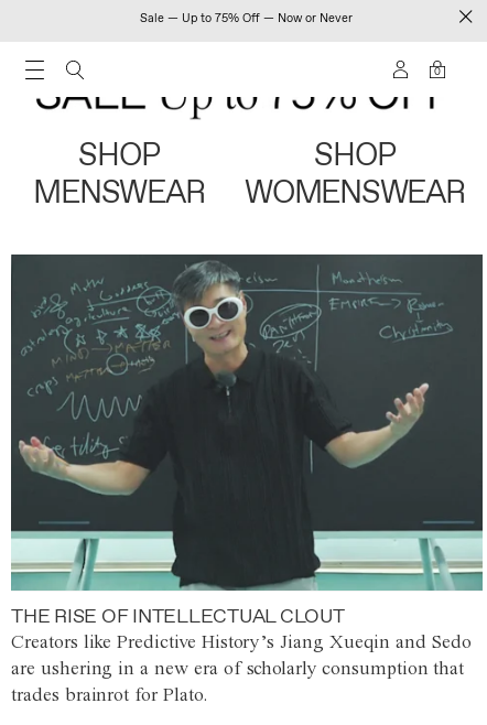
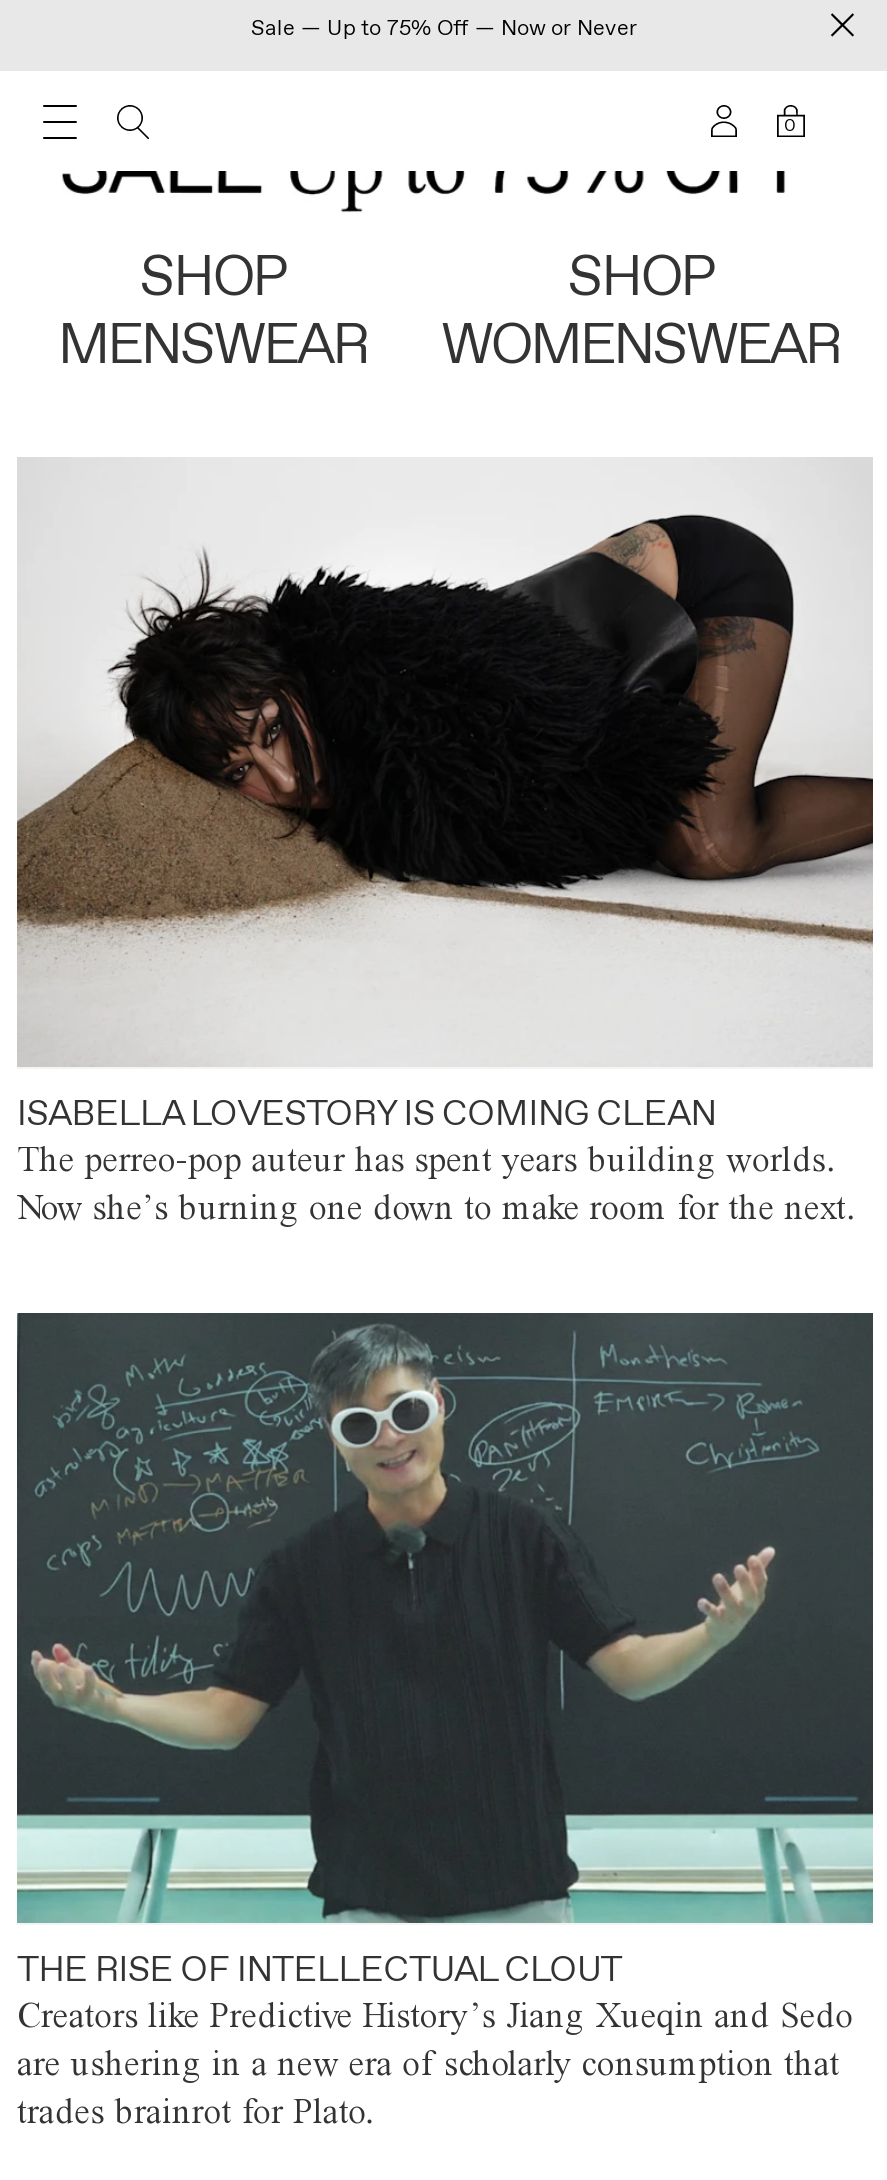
none -> [17,513,873,1228] [image] | ISABELLA LOVESTORY IS COMING CLEAN | The perreo-pop auteur has spent years building worlds. | Now she’s burning one down to make room for the next.

